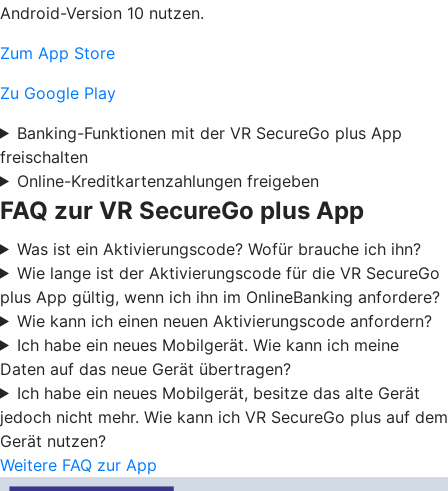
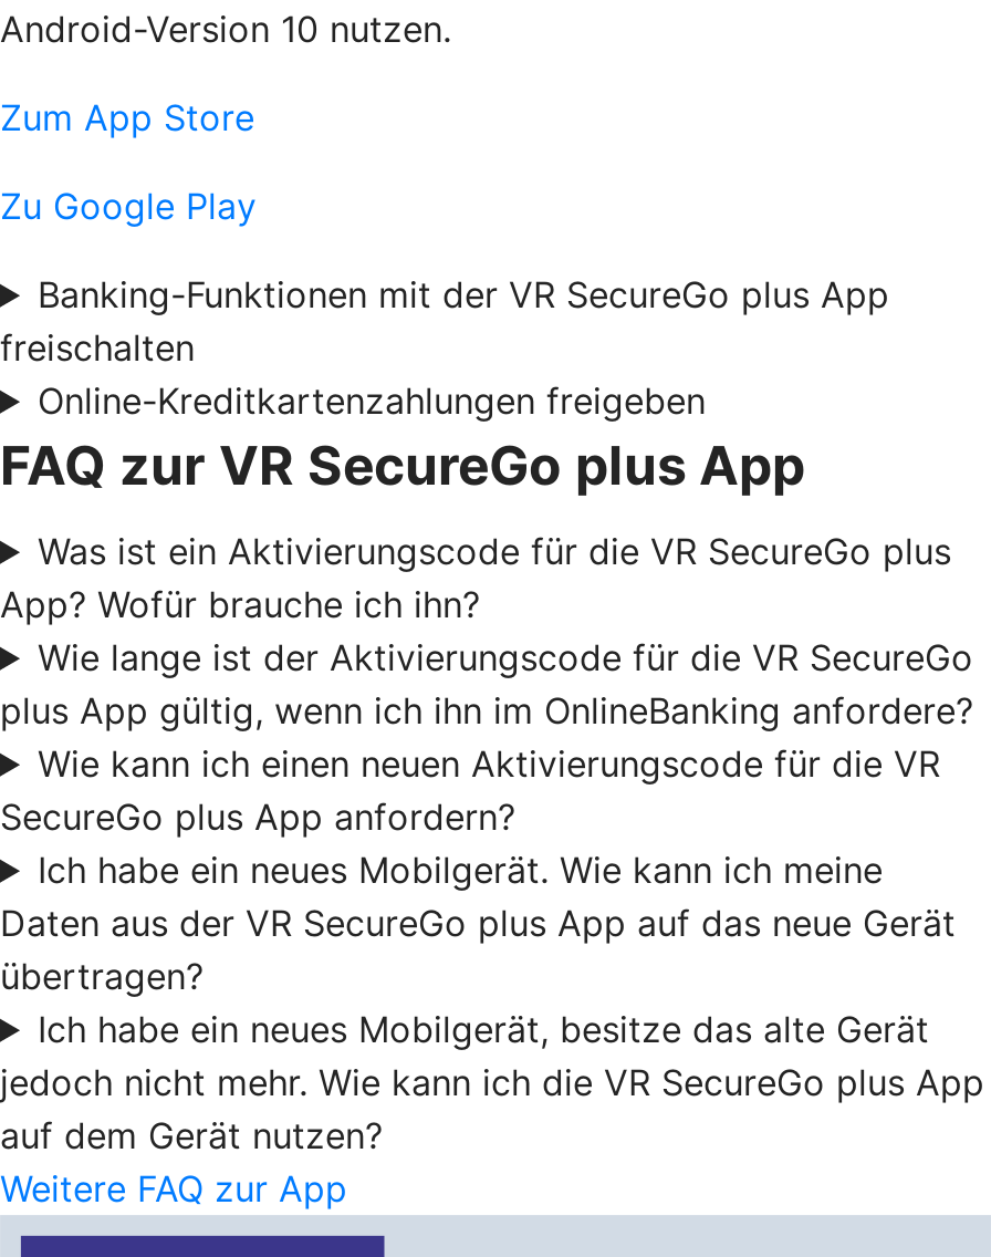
[17,239,421,259] Was ist ein Aktivierungscode? Wofür brauche ich ihn? -> [0,528,951,626] Was ist ein Aktivierungscode für die VR SecureGo plus | App? Wofür brauche ich ihn?
[17,311,432,331] Wie kann ich einen neuen Aktivierungscode anfordern? -> [0,741,940,838] Wie kann ich einen neuen Aktivierungscode für die VR | SecureGo plus App anfordern?
[0,359,291,379] Daten auf das neue Gerät übertragen? -> [0,900,956,997] Daten aus der VR SecureGo plus App auf das neue Gerät | übertragen?
[0,407,448,451] jedoch nicht mehr. Wie kann ich VR SecureGo plus auf dem | Gerät nutzen? -> [0,1059,984,1157] jedoch nicht mehr. Wie kann ich die VR SecureGo plus App | auf dem Gerät nutzen?

